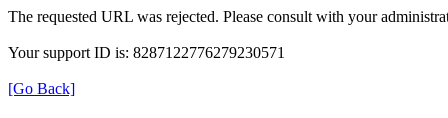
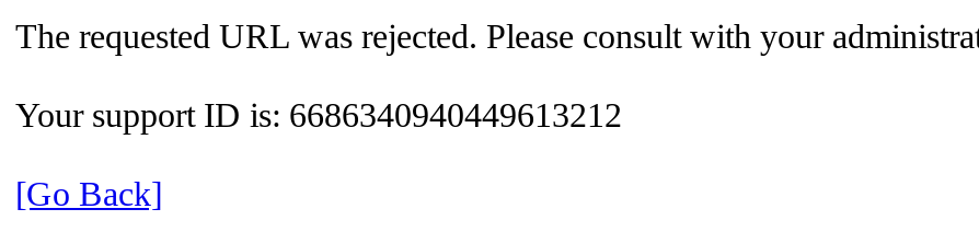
[8,44,285,61] Your support ID is: 8287122776279230571 -> [15,96,622,134] Your support ID is: 6686340940449613212

